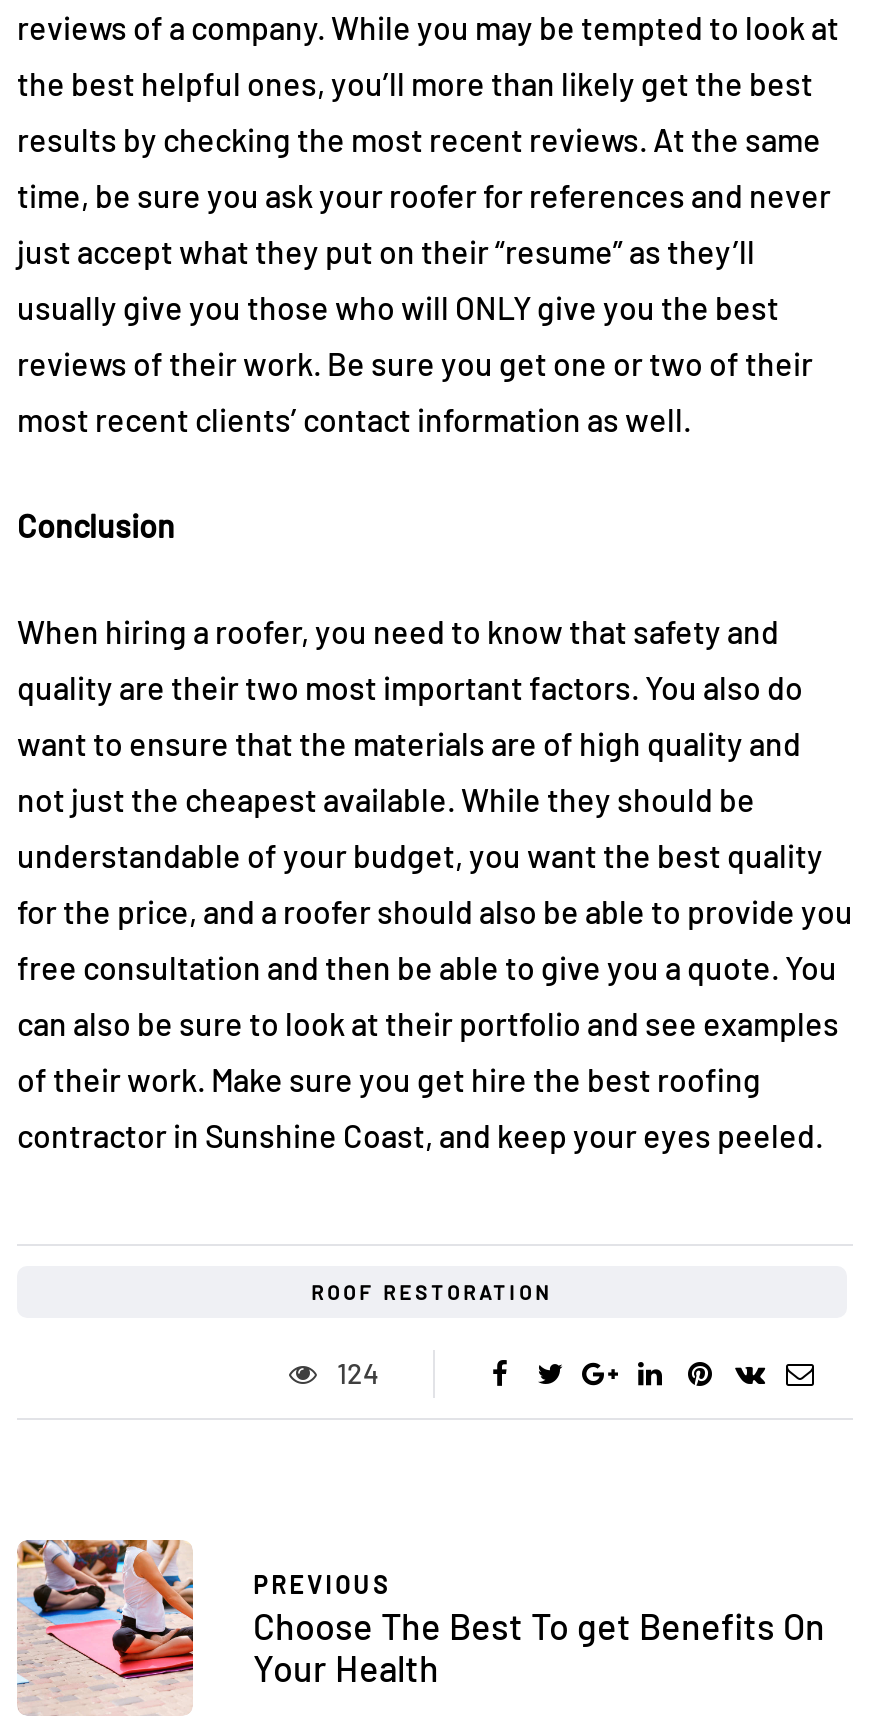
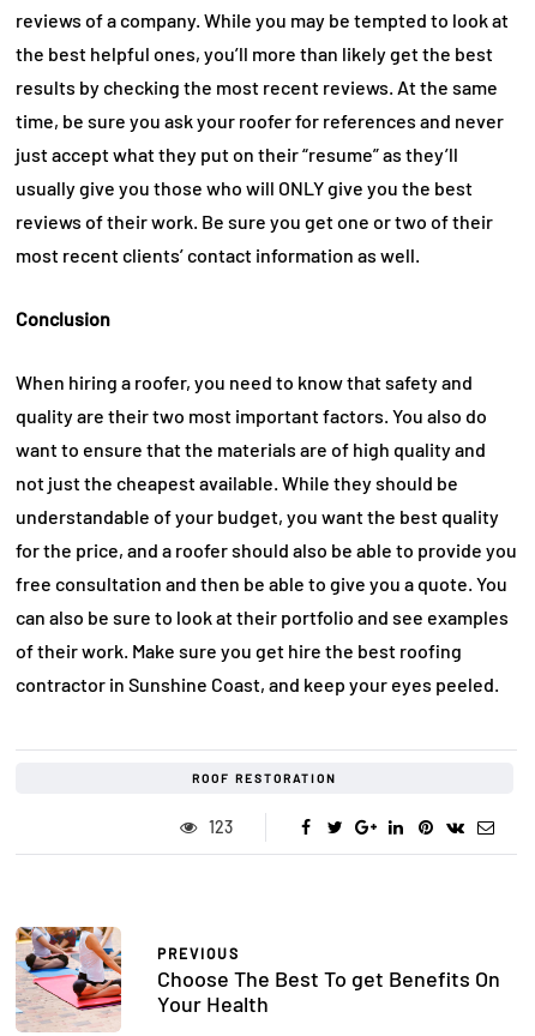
[337,1356,379,1390] 124 -> [209,816,233,837] 123

